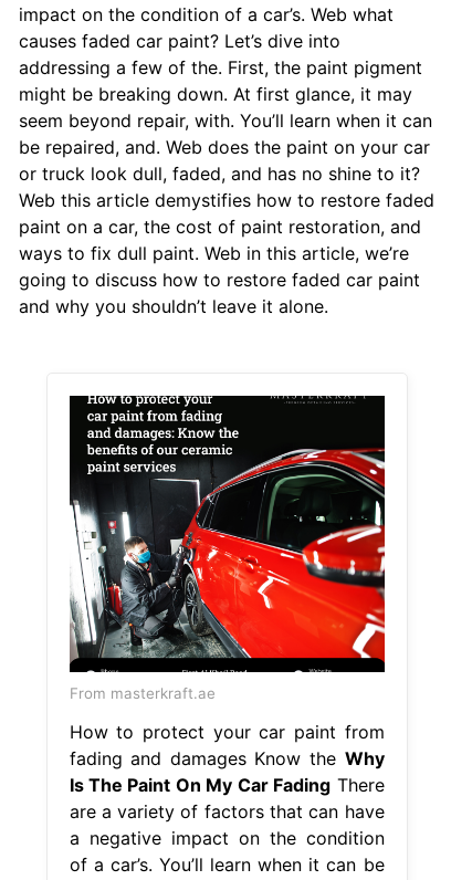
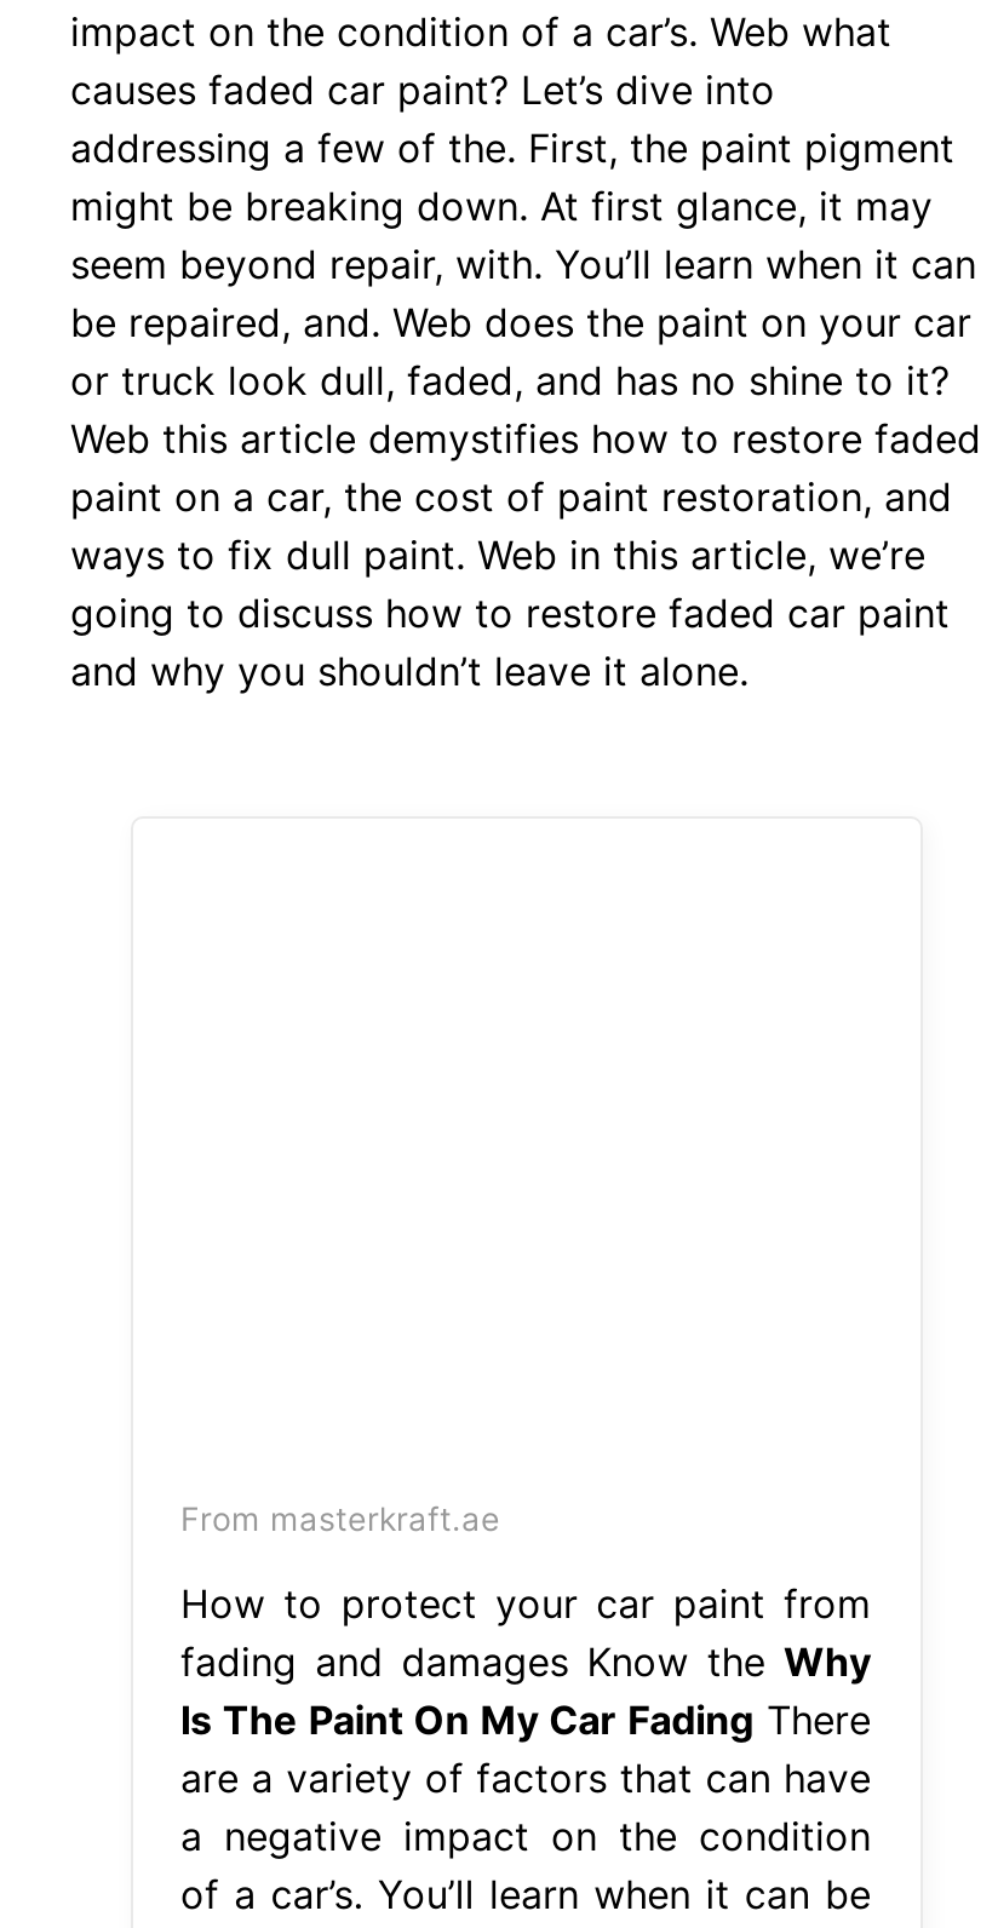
[69,395,386,673] [image] -> none

